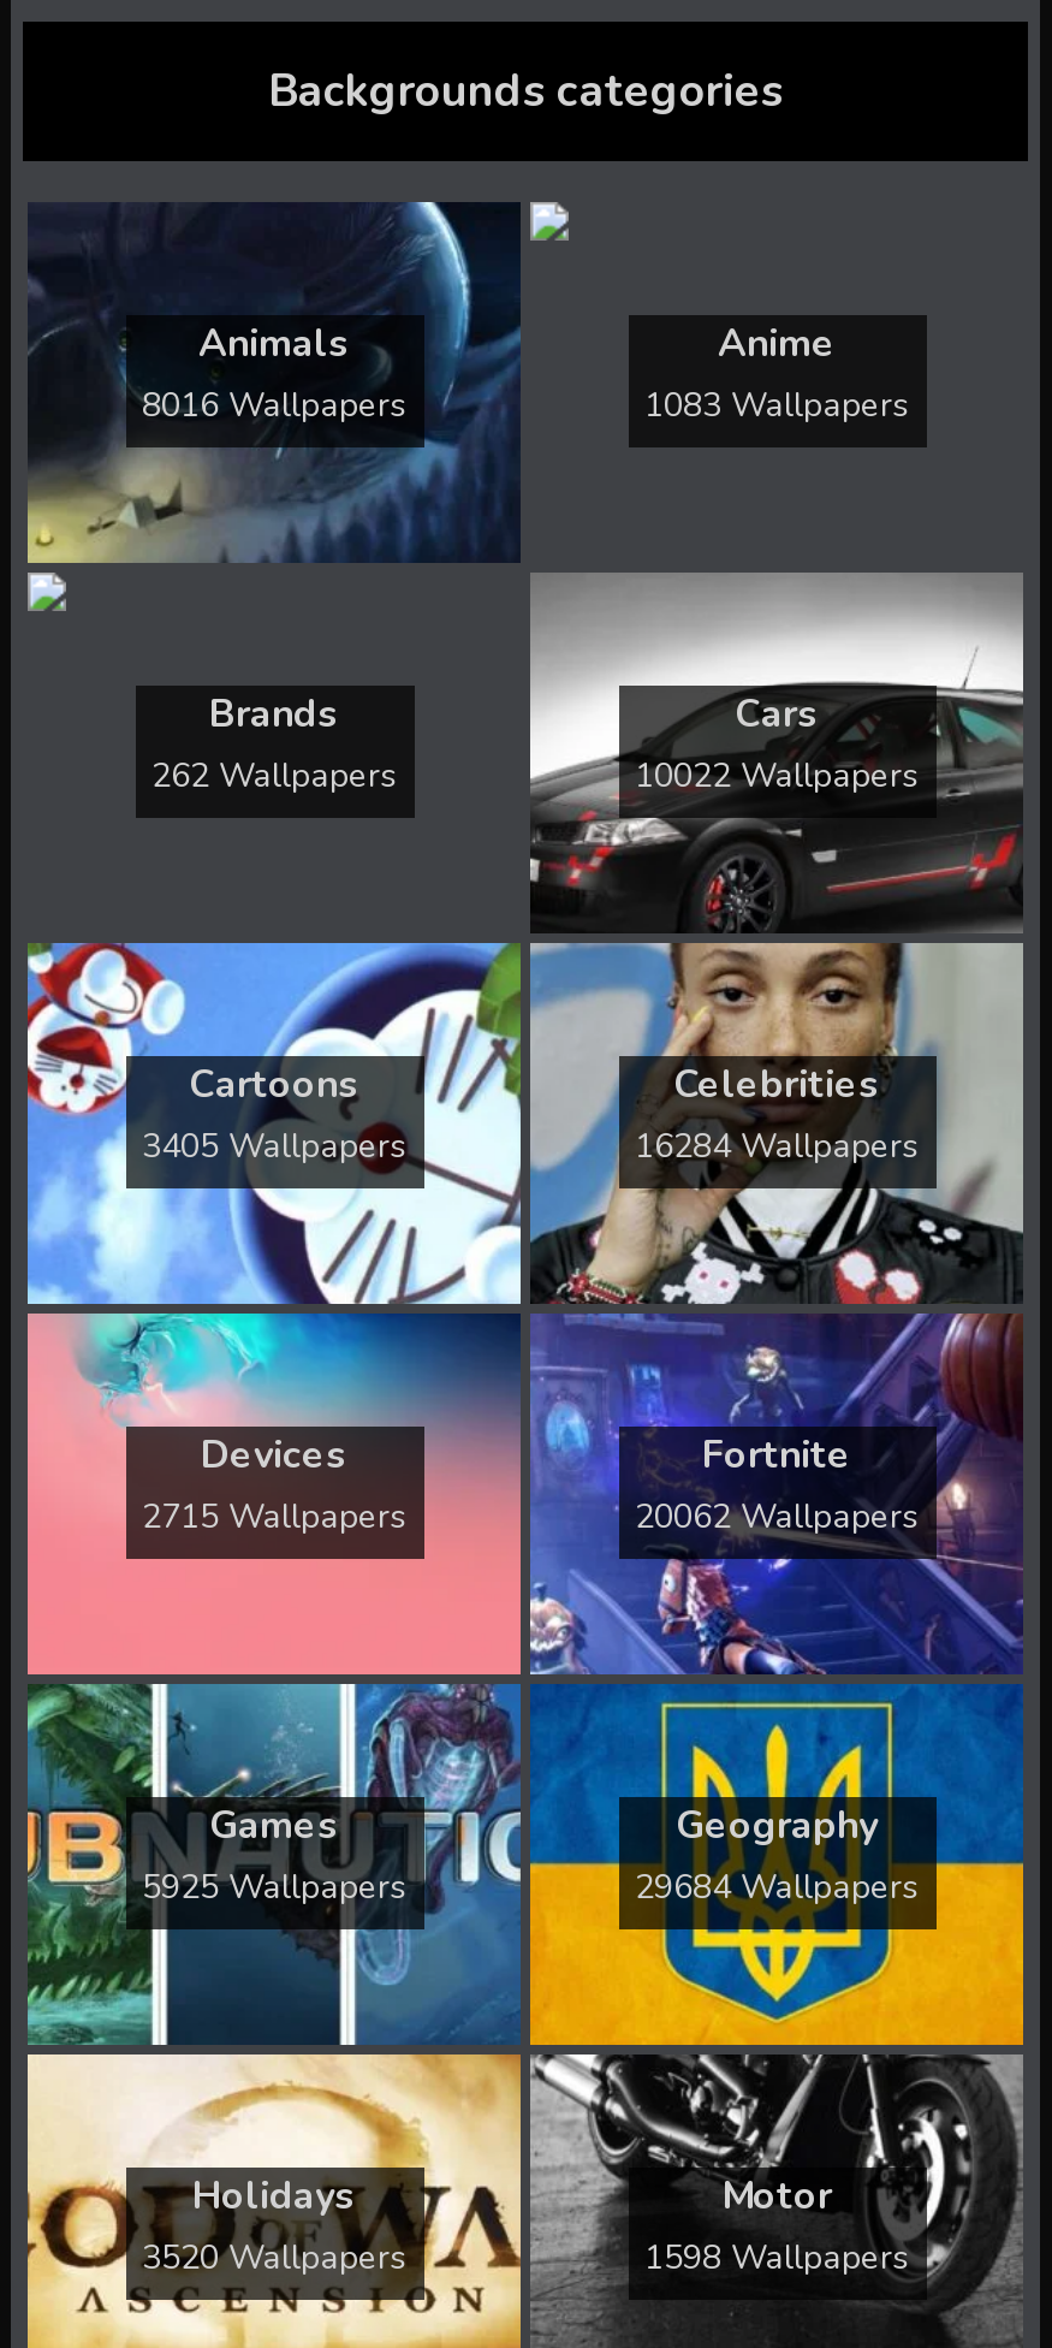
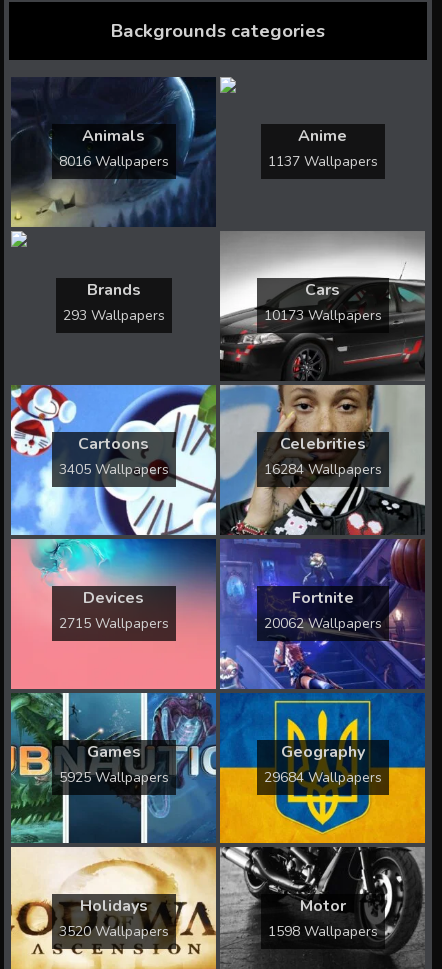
[644,384,909,429] 1083 Wallpapers -> [267,152,377,171] 1137 Wallpapers
[151,754,397,800] 262 Wallpapers -> [62,306,164,325] 293 Wallpapers
[635,754,919,800] 10022 Wallpapers -> [263,306,381,325] 10173 Wallpapers

